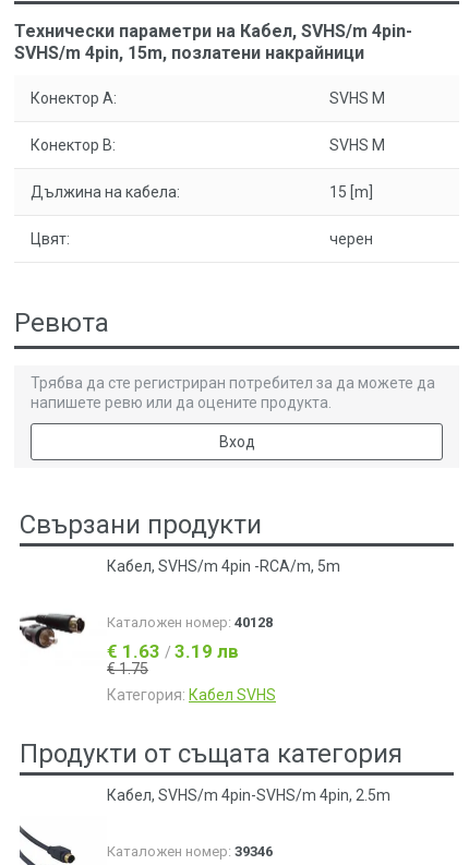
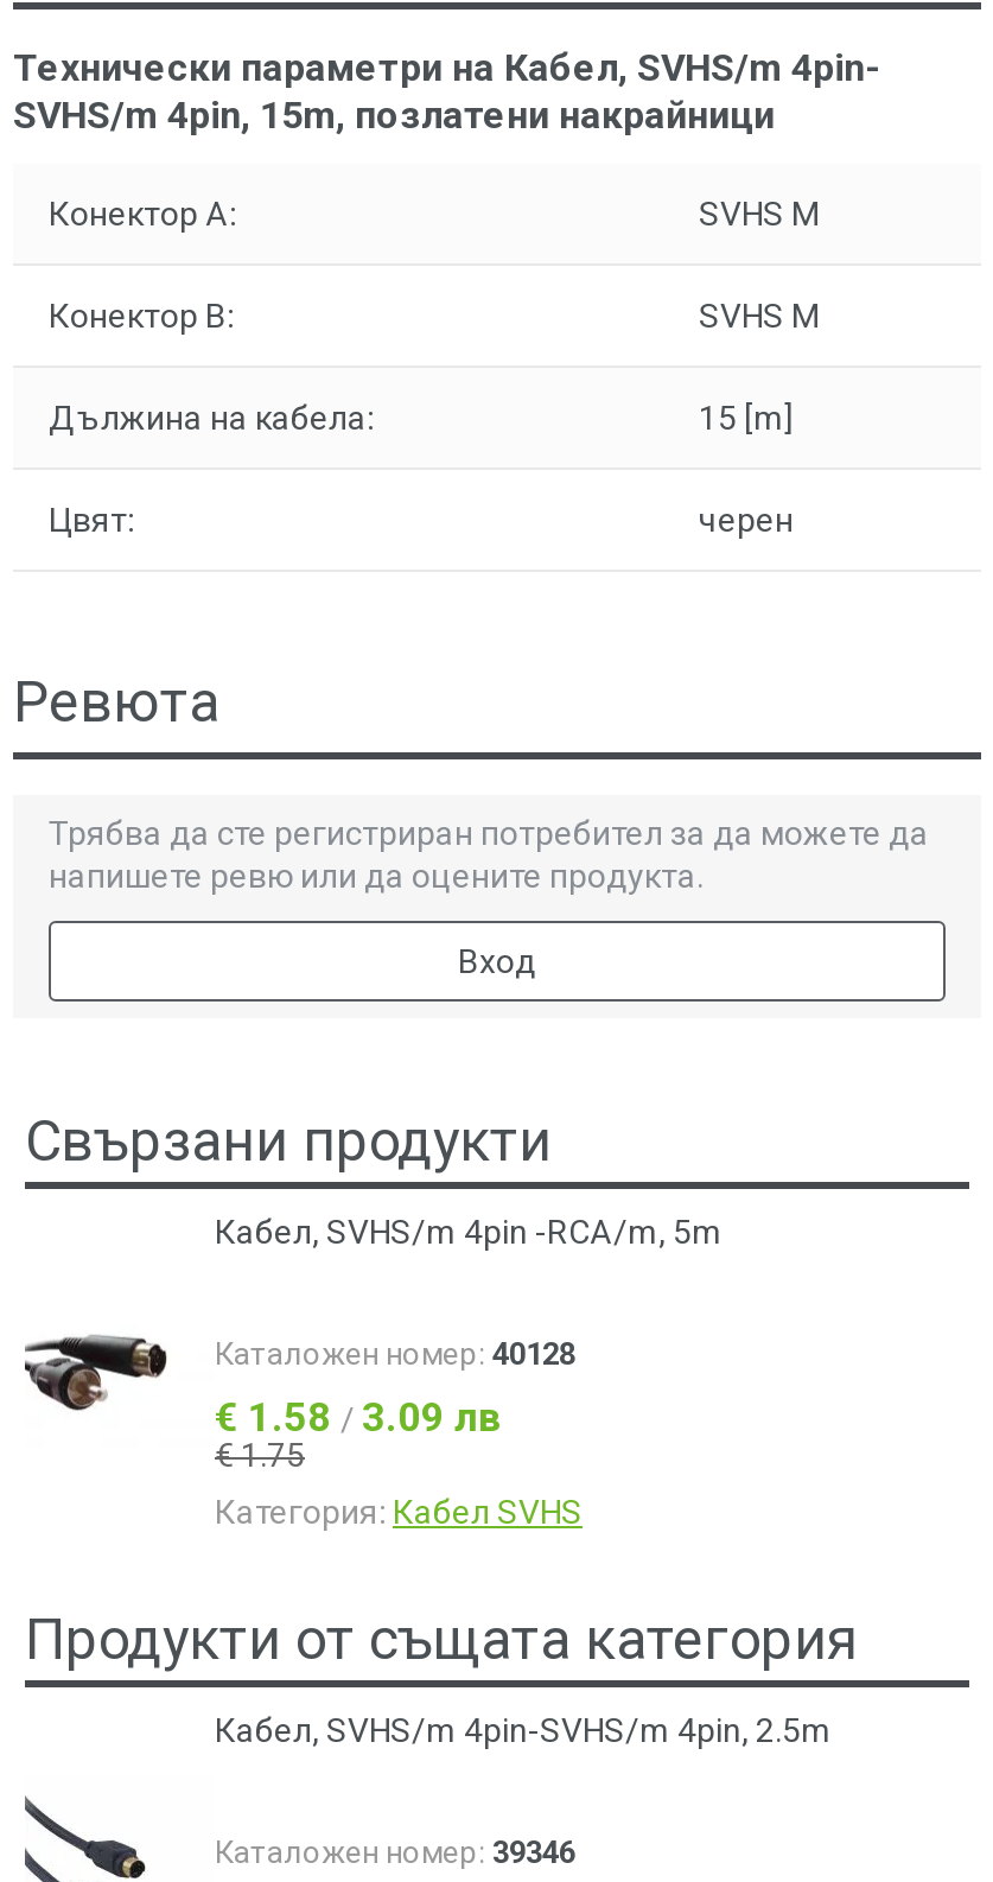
[107,640,239,662] € 1.63 / 3.19 лв -> [215,1393,502,1441] € 1.58 / 3.09 лв

